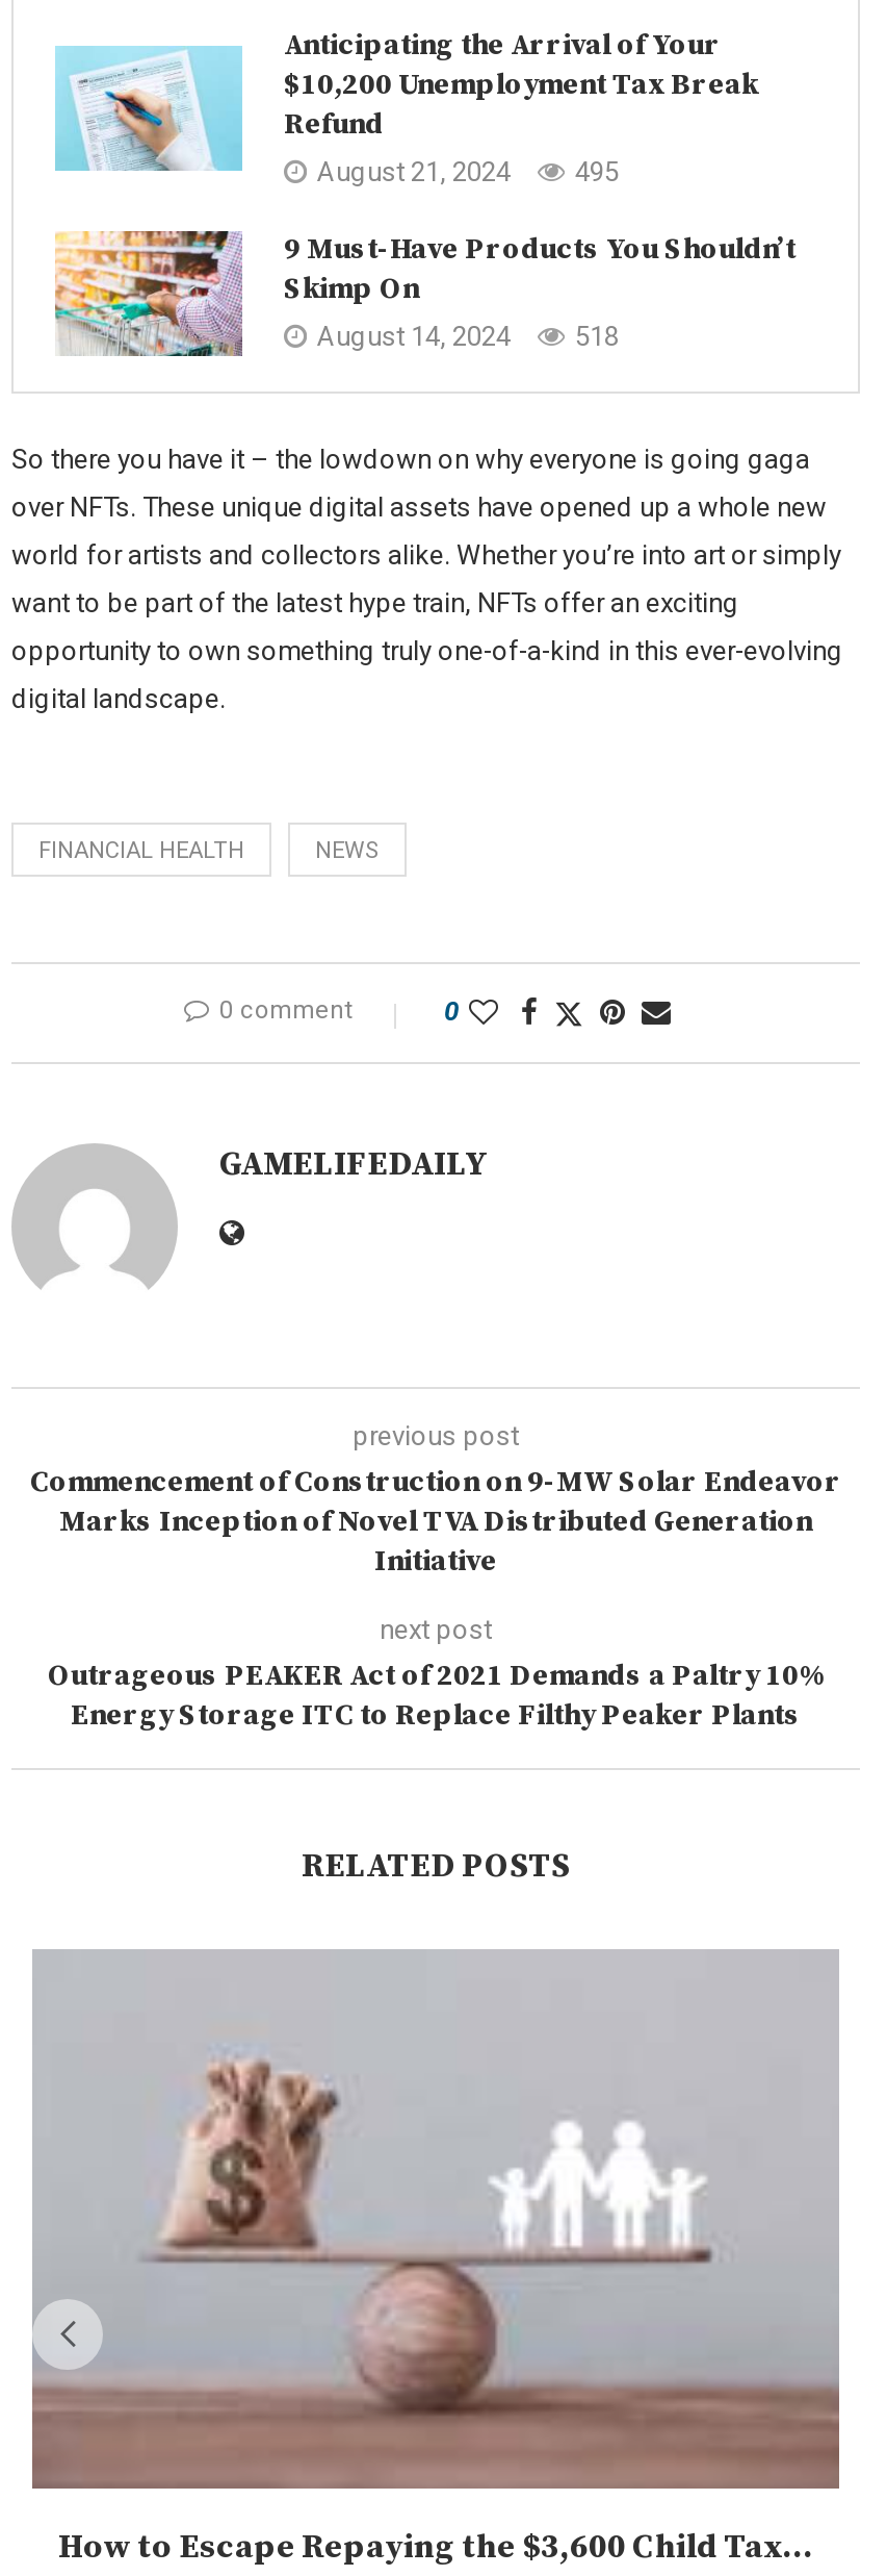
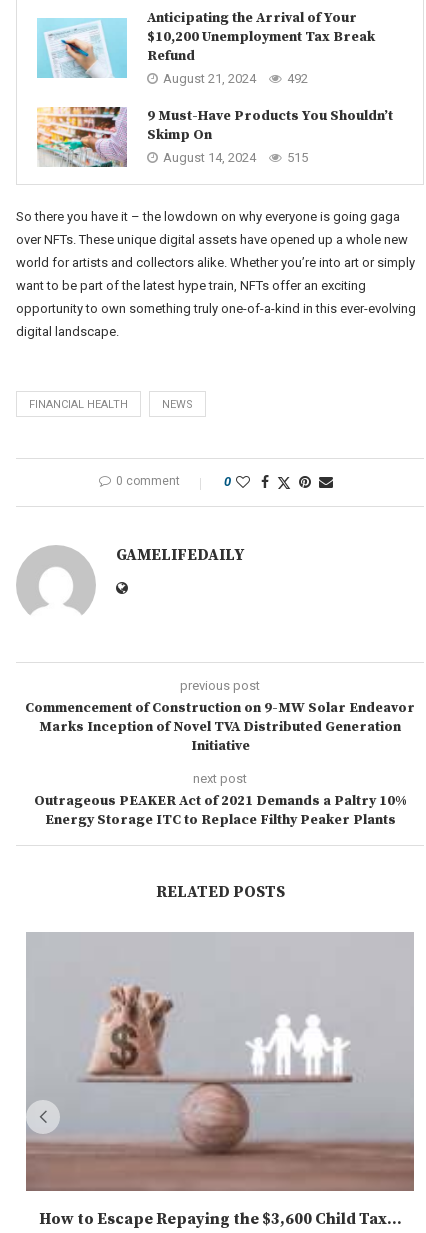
[575,156,619,187] 495 -> [287,71,308,86] 492
[575,322,619,353] 518 -> [287,150,308,165] 515

